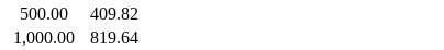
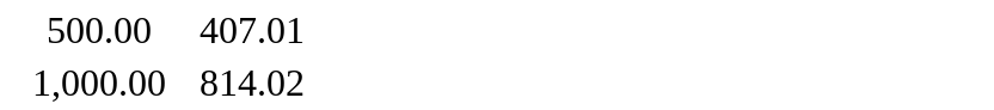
[20,4,138,23] 500.00 409.82 -> [47,10,305,50] 500.00 407.01
[13,28,138,47] 1,000.00 819.64 -> [32,62,305,103] 1,000.00 814.02

